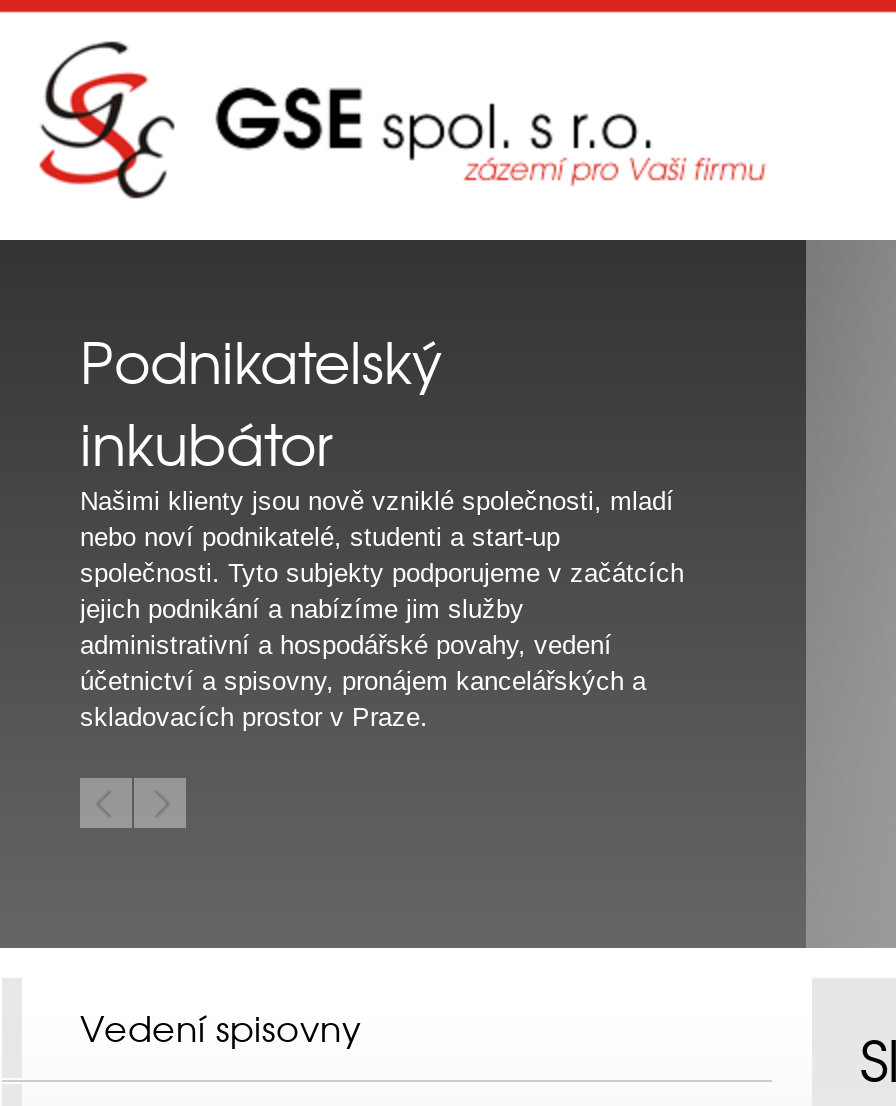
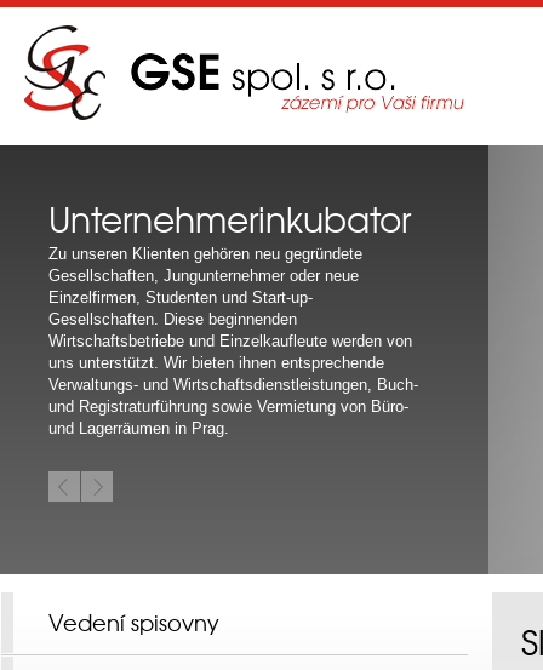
[80,320,684,732] Podnikatelský | inkubátor | Našimi klienty jsou nově vzniklé společnosti, mladí | nebo noví podnikatelé, studenti a start-up | společnosti. Tyto subjekty podporujeme v začátcích | jejich podnikání a nabízíme jim služby | administrativní a hospodářské povahy, vedení | účetnictví a spisovny, pronájem kancelářských a | skladovacích prostor v Praze. -> [48,194,418,437] Unternehmerinkubator | Zu unseren Klienten gehören neu gegründete | Gesellschaften, Jungunternehmer oder neue | Einzelfirmen, Studenten und Start-up- | Gesellschaften. Diese beginnenden | Wirtschaftsbetriebe und Einzelkaufleute werden von | uns unterstützt. Wir bieten ihnen entsprechende | Verwaltungs- und Wirtschaftsdienstleistungen, Buch- | und Registraturführung sowie Vermietung von Büro- | und Lagerräumen in Prag.

